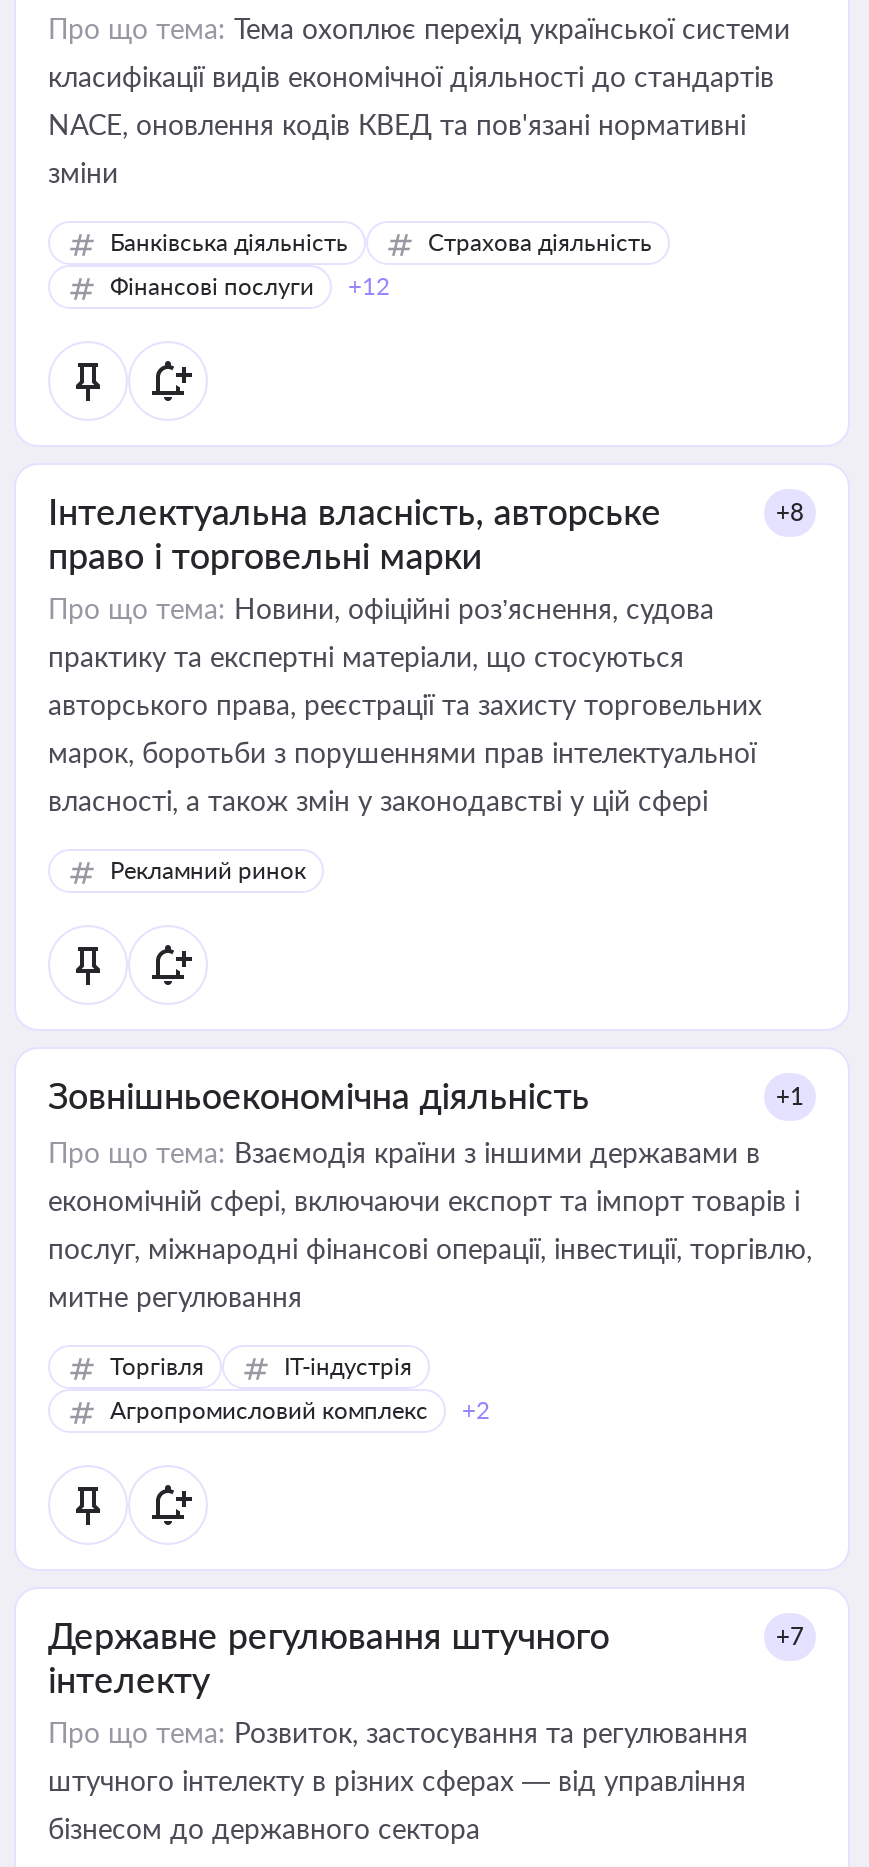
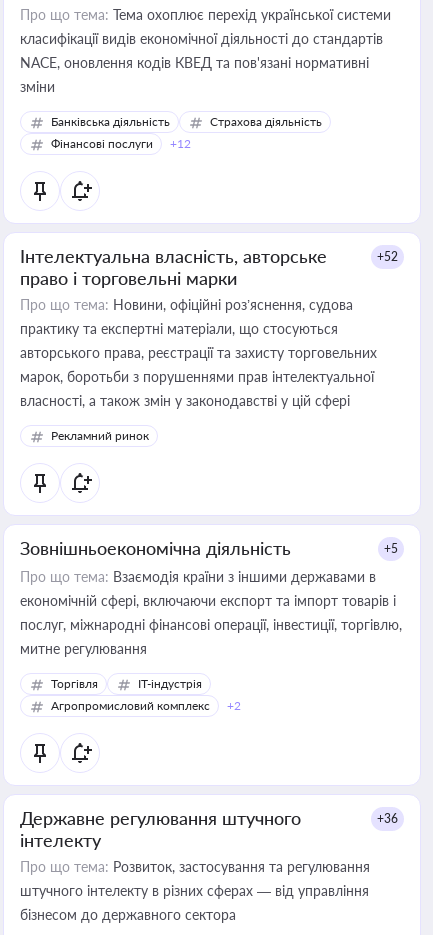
[776,497,804,527] +8 -> [377,249,398,264] +52
[776,1081,804,1111] +1 -> [384,541,398,556] +5
[776,1621,804,1651] +7 -> [377,811,398,826] +36

